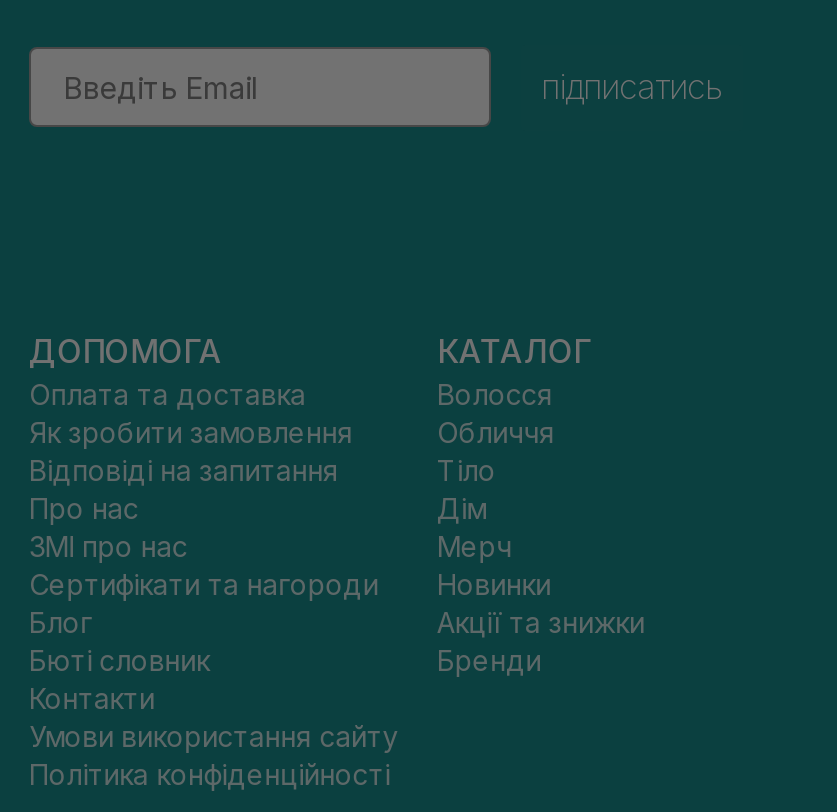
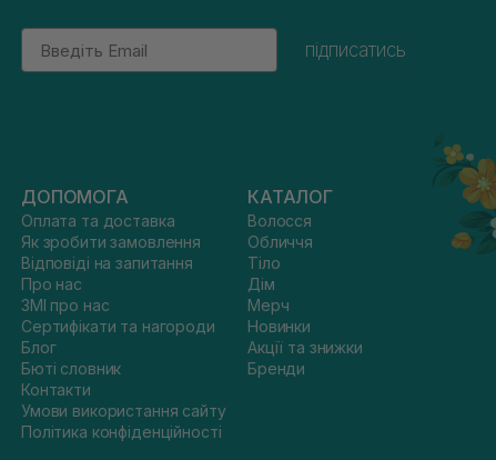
none -> [435,140,493,253] [image]

